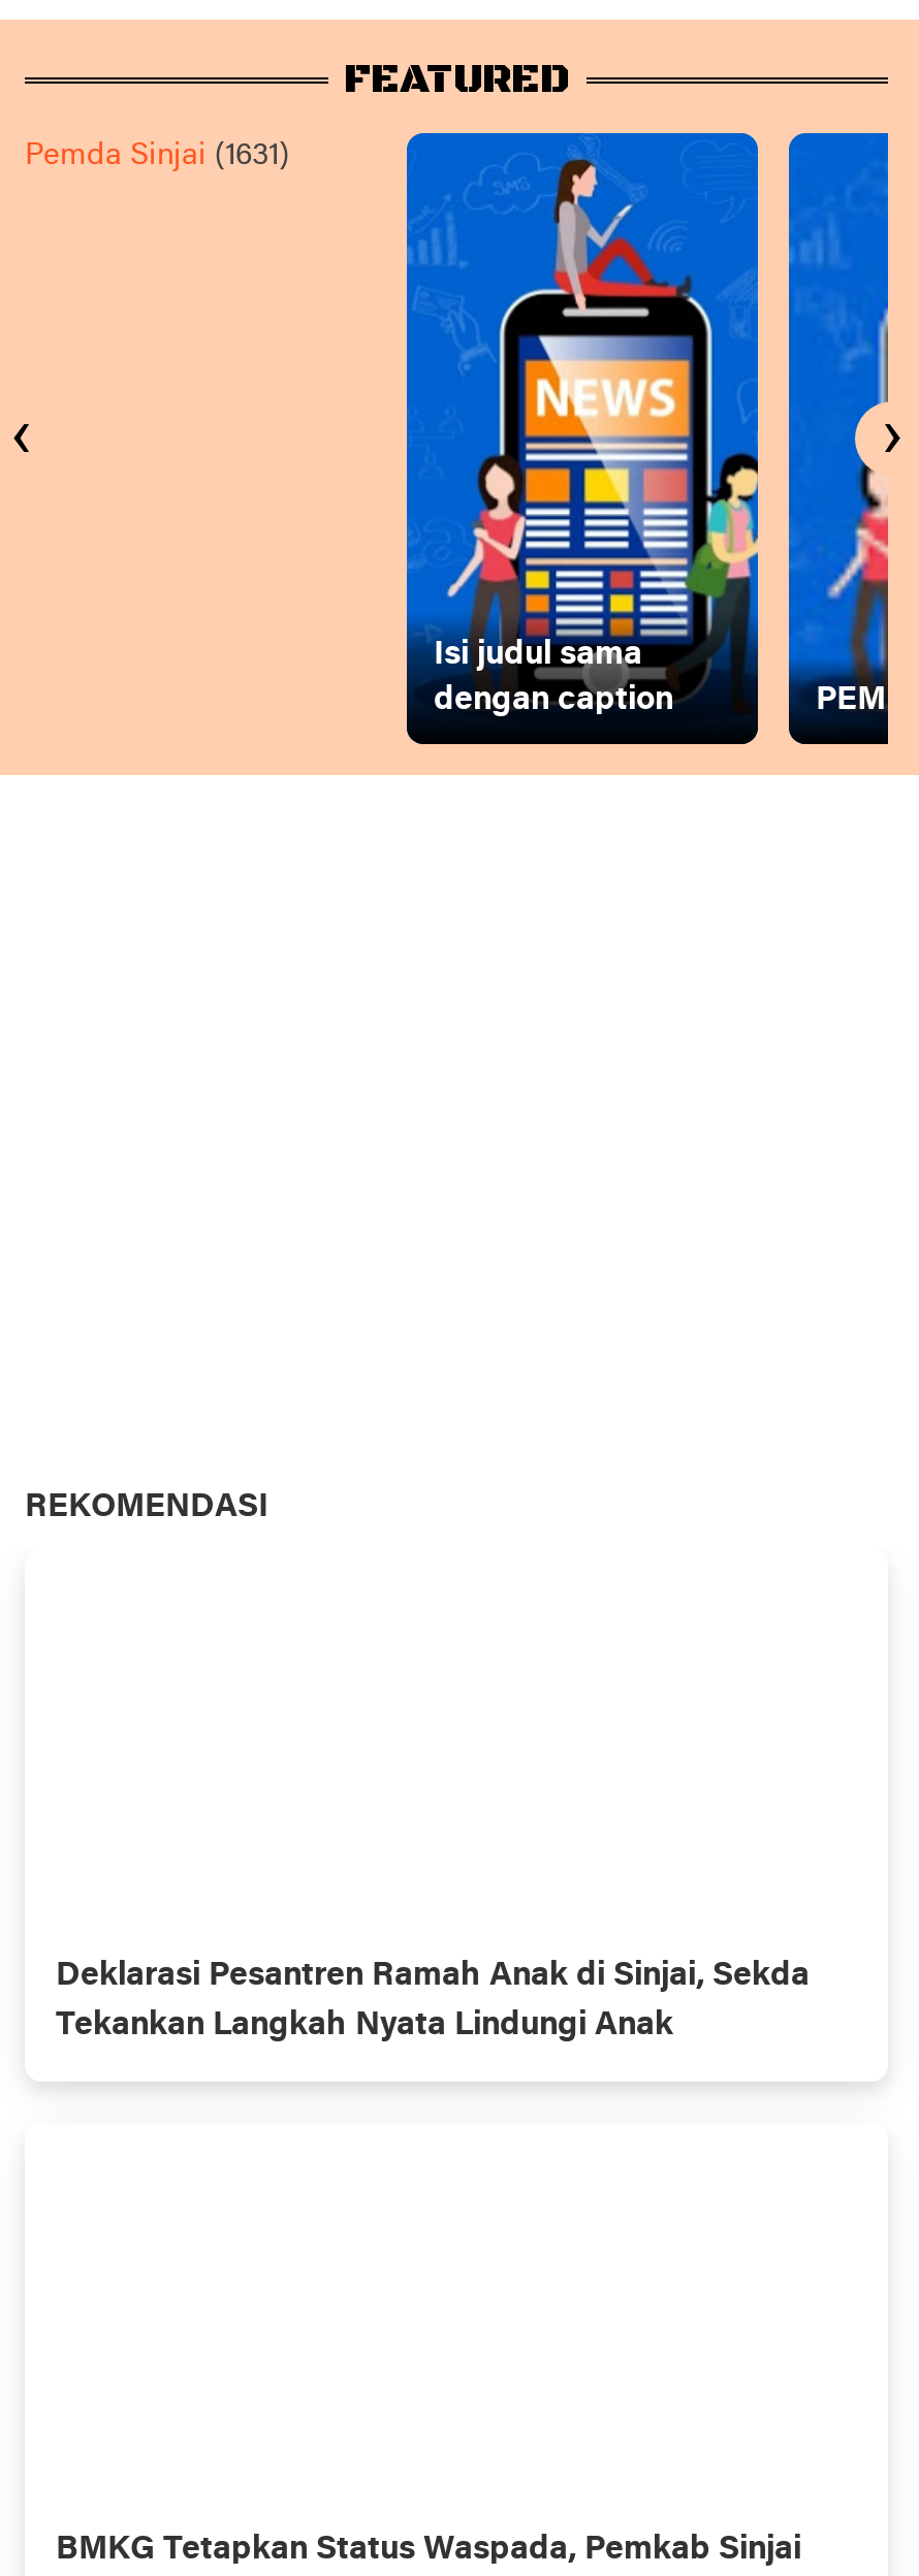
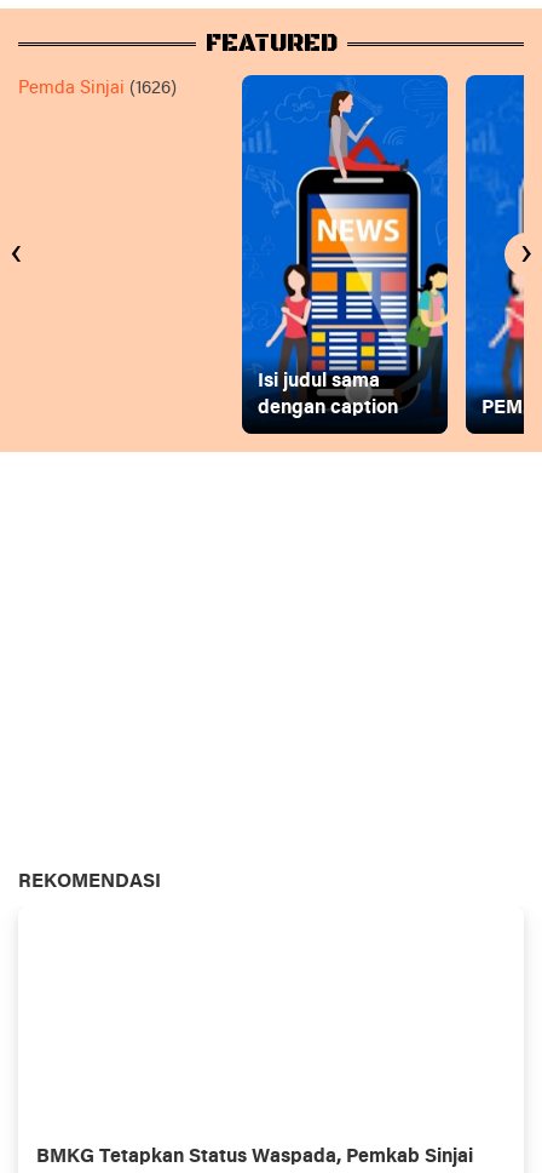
[25,139,289,172] Pemda Sinjai (1631) -> [18,79,177,98] Pemda Sinjai (1626)
[56,1960,810,2042] Deklarasi Pesantren Ramah Anak di Sinjai, Sekda | Tekankan Langkah Nyata Lindungi Anak -> none

